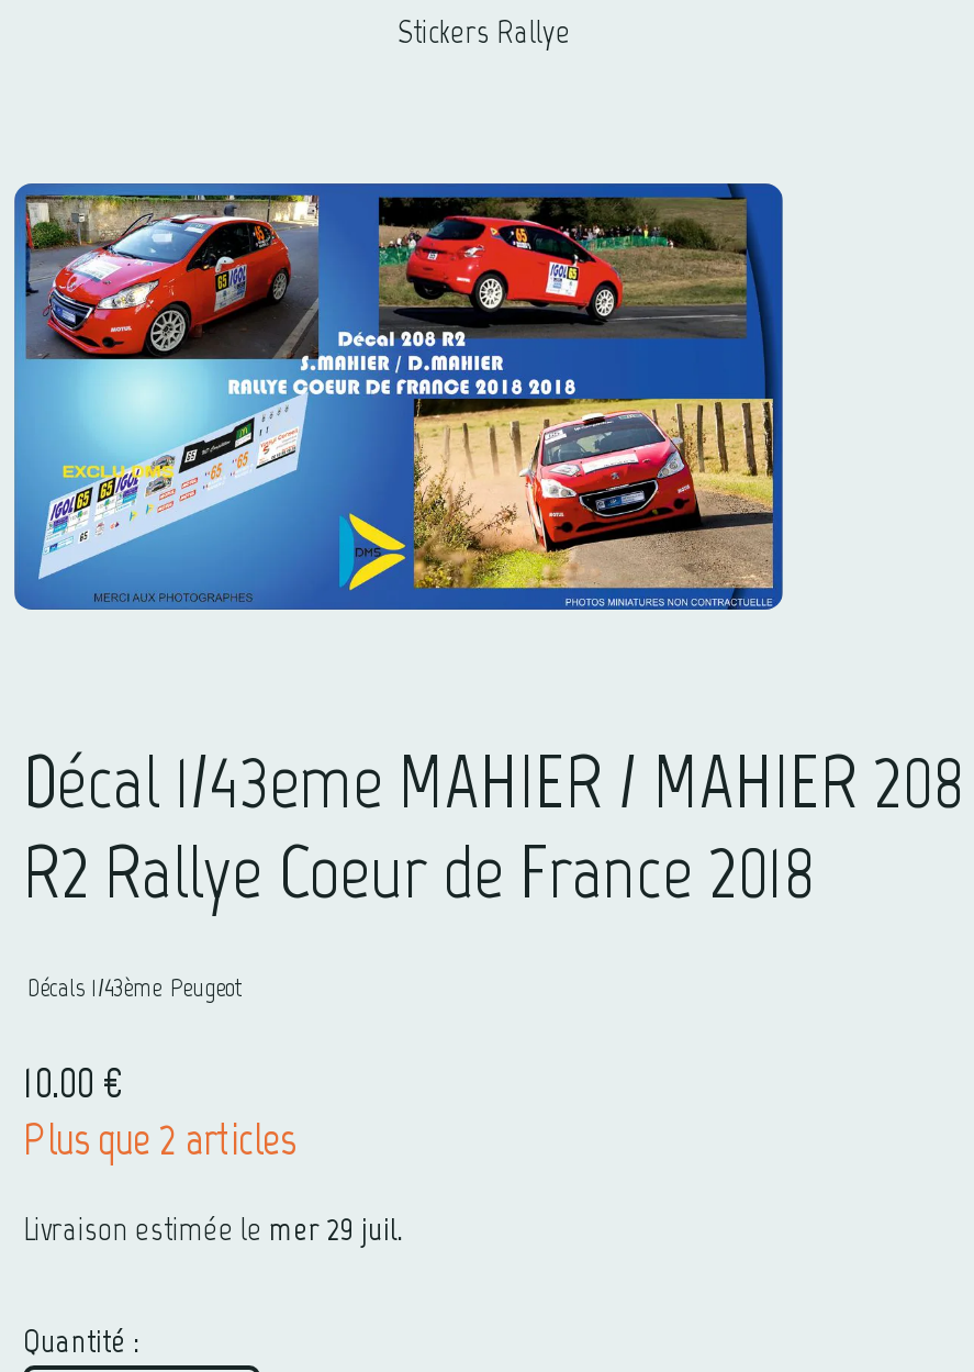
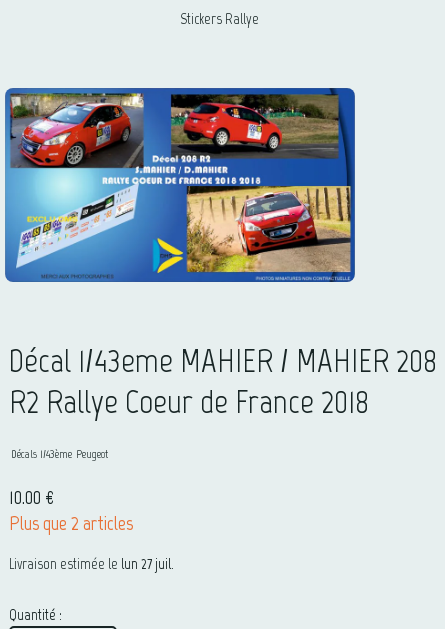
[23,1209,403,1249] Livraison estimée le mer 29 juil. -> [9,555,174,573] Livraison estimée le lun 27 juil.

